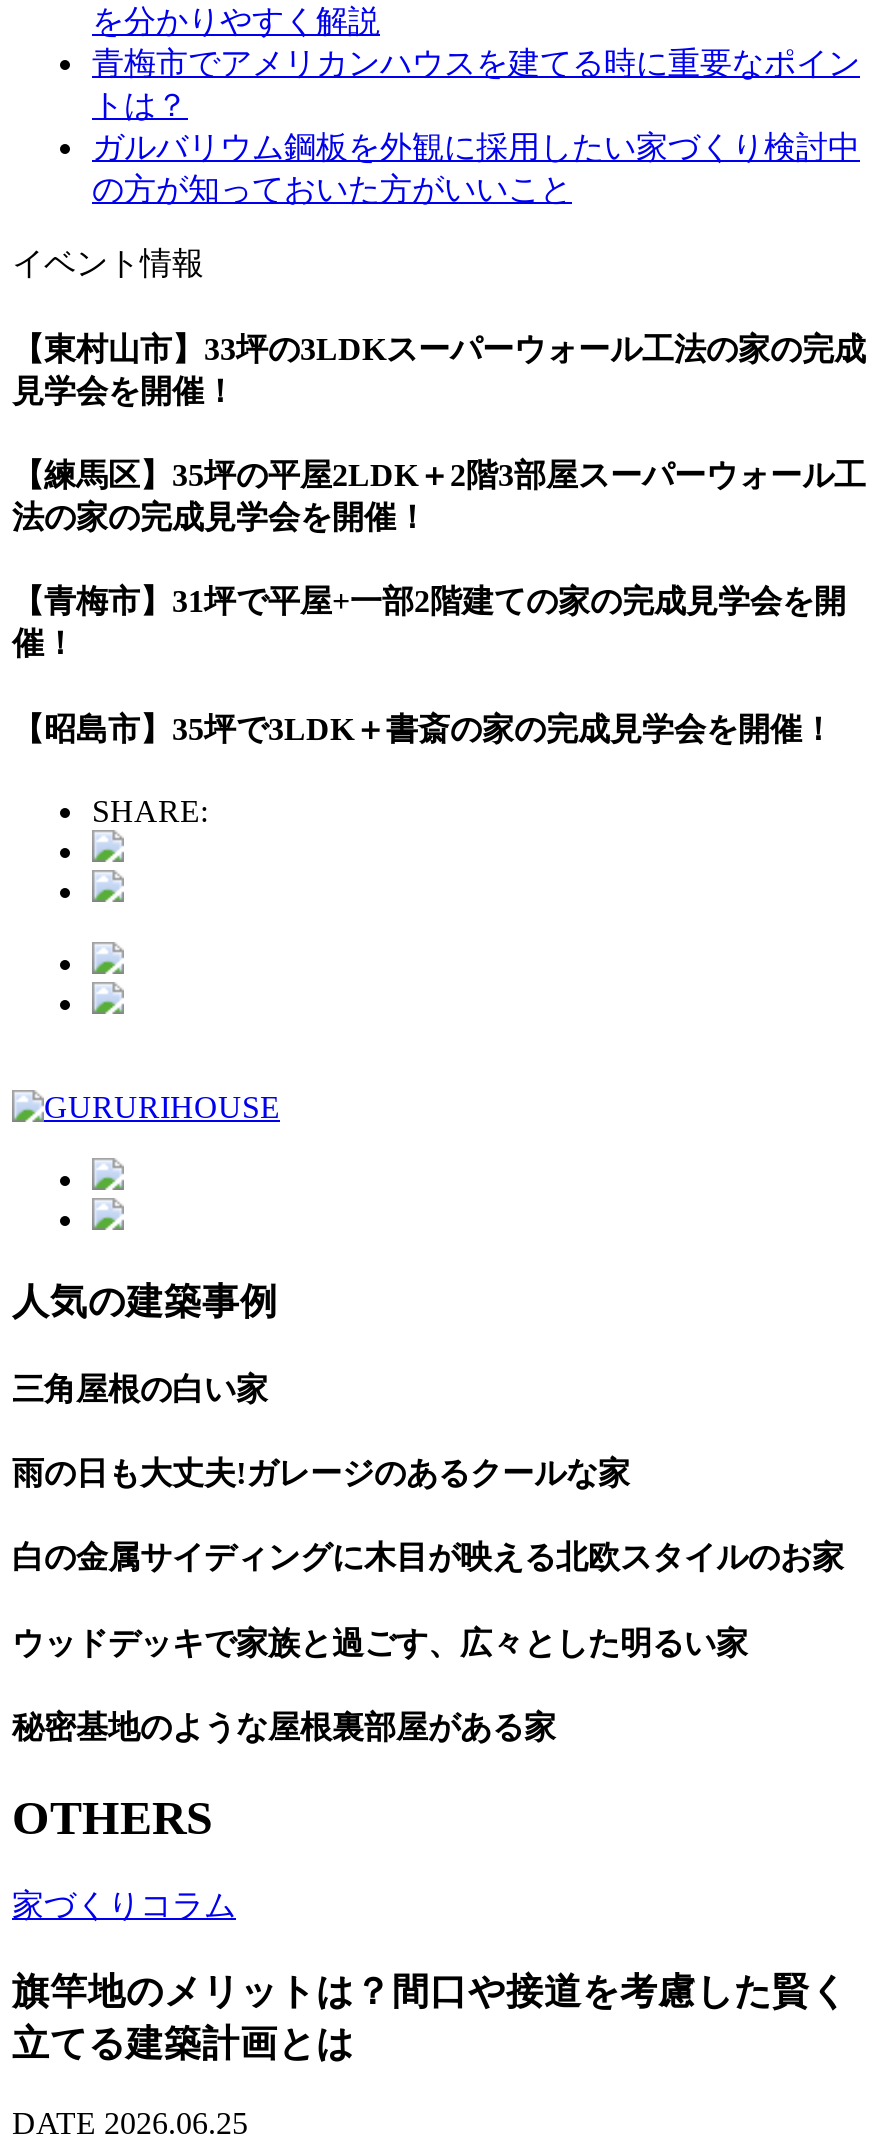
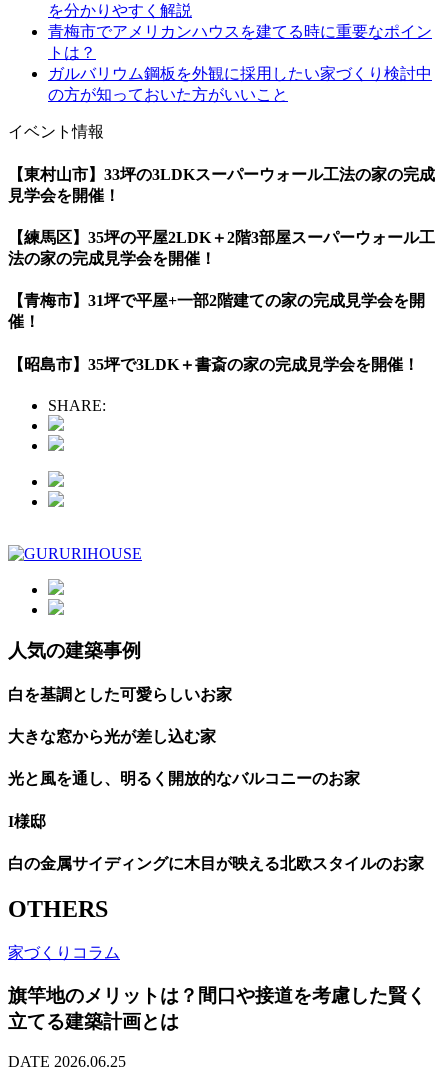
[12,1372,630,1490] 三角屋根の白い家 | 雨の日も大丈夫!ガレージのあるクールな家 -> [8,686,360,830] 白を基調とした可愛らしいお家 | 大きな窓から光が差し込む家 | 光と風を通し、明るく開放的なバルコニーのお家 | I様邸
moved [12,1541,844,1575] -> [8,855,424,872]: 白の金属サイディングに木目が映える北欧スタイルのお家
[12,1625,748,1744] ウッドデッキで家族と過ごす、広々とした明るい家 | 秘密基地のような屋根裏部屋がある家 -> none

